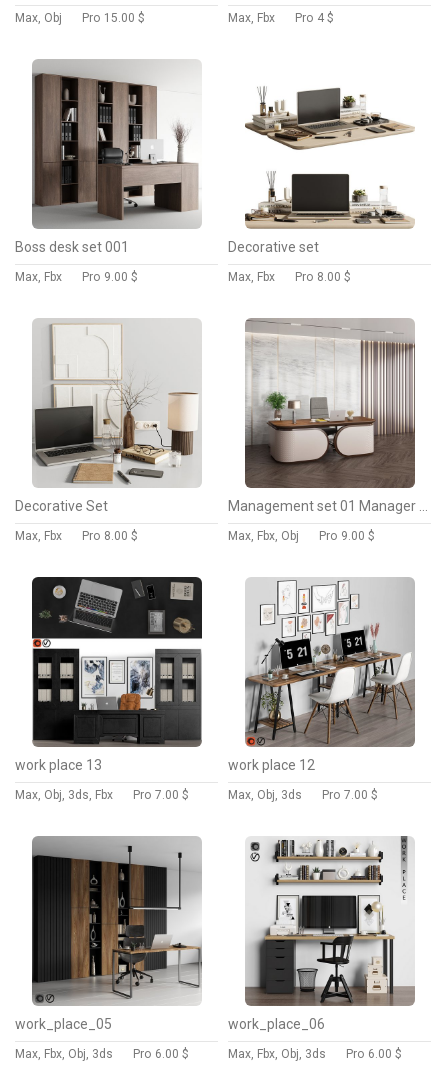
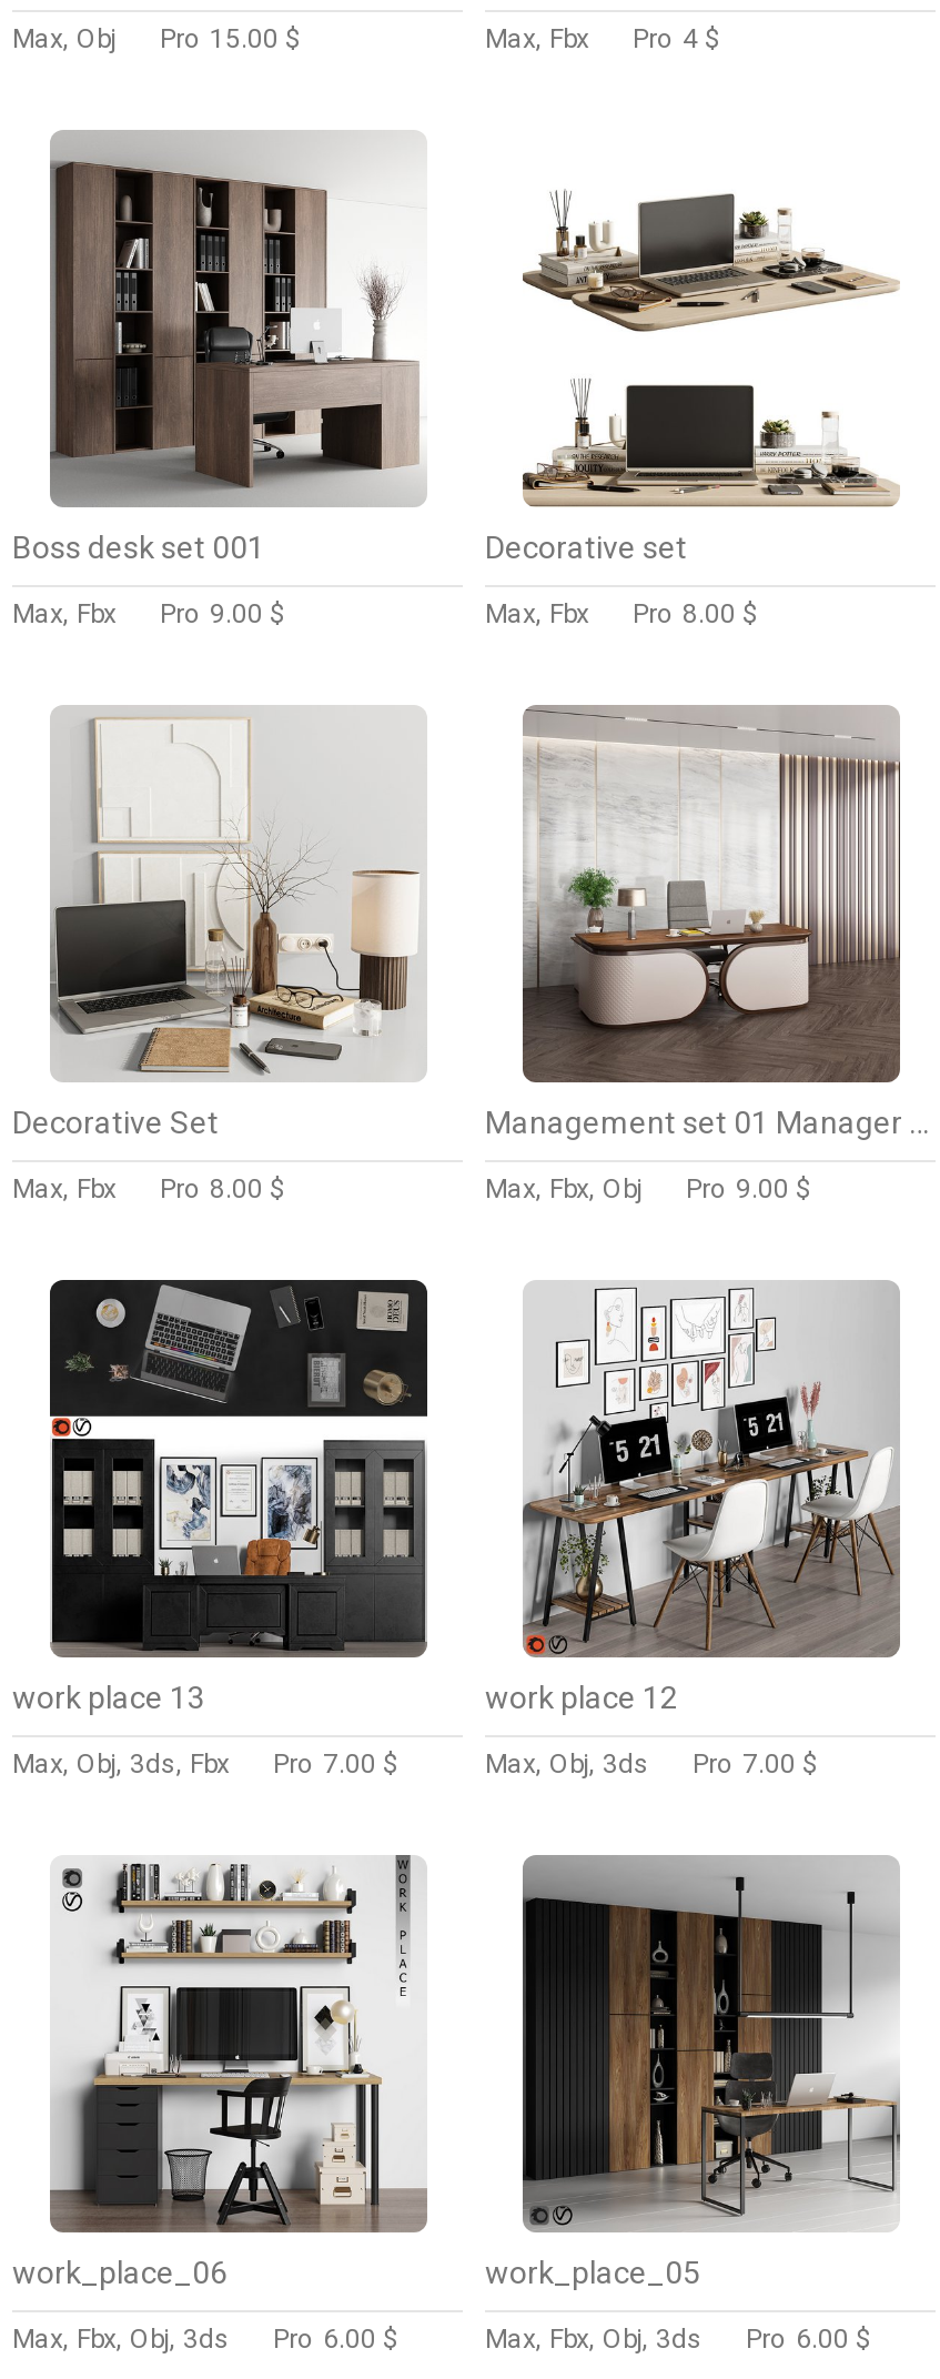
[15,836,203,1032] [image] | work_place_05 -> [12,1855,427,2290] [image] | work_place_06
[228,836,415,1032] [image] | work_place_06 -> [485,1855,902,2290] [image] | work_place_05

